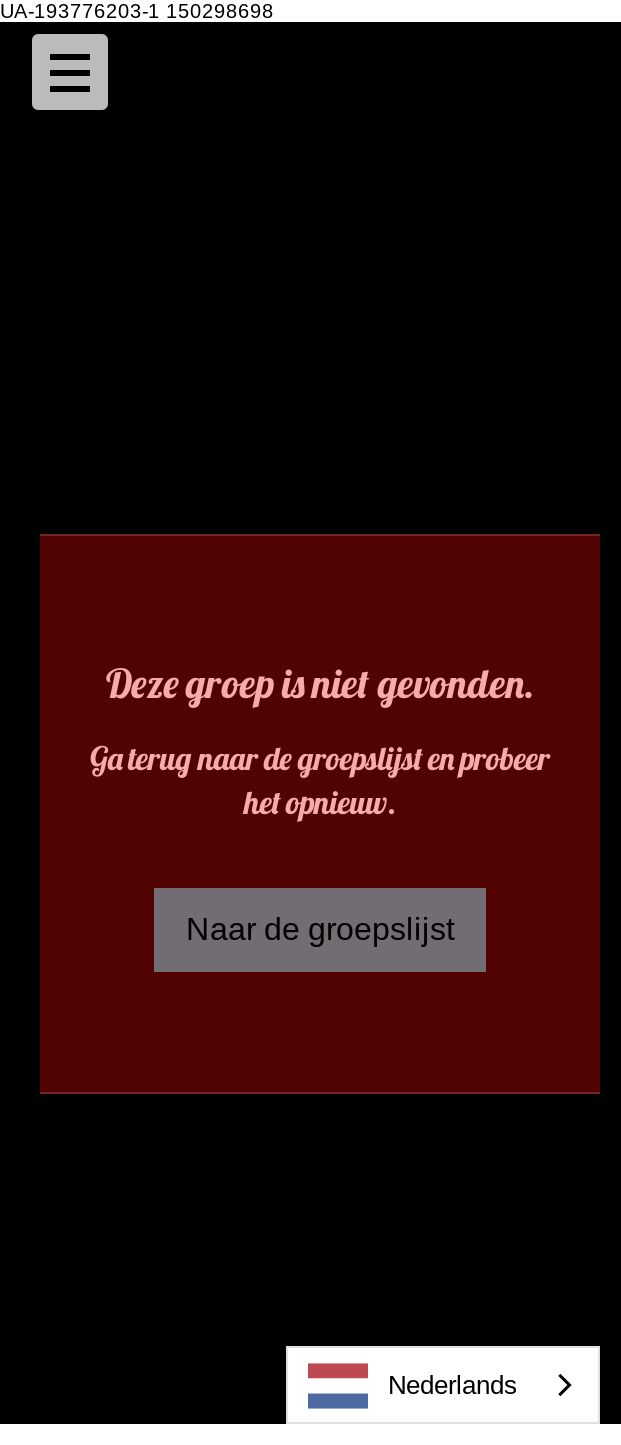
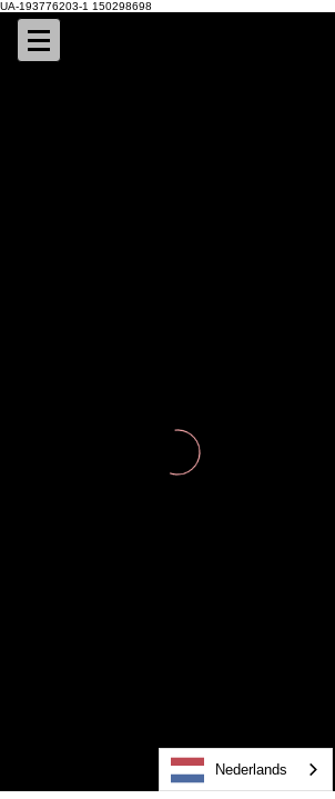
[40,532,600,1096] [image] | Deze groep is niet gevonden. | Ga terug naar de groepslijst en probeer | het opnieuw. | Naar de groepslijst -> none

